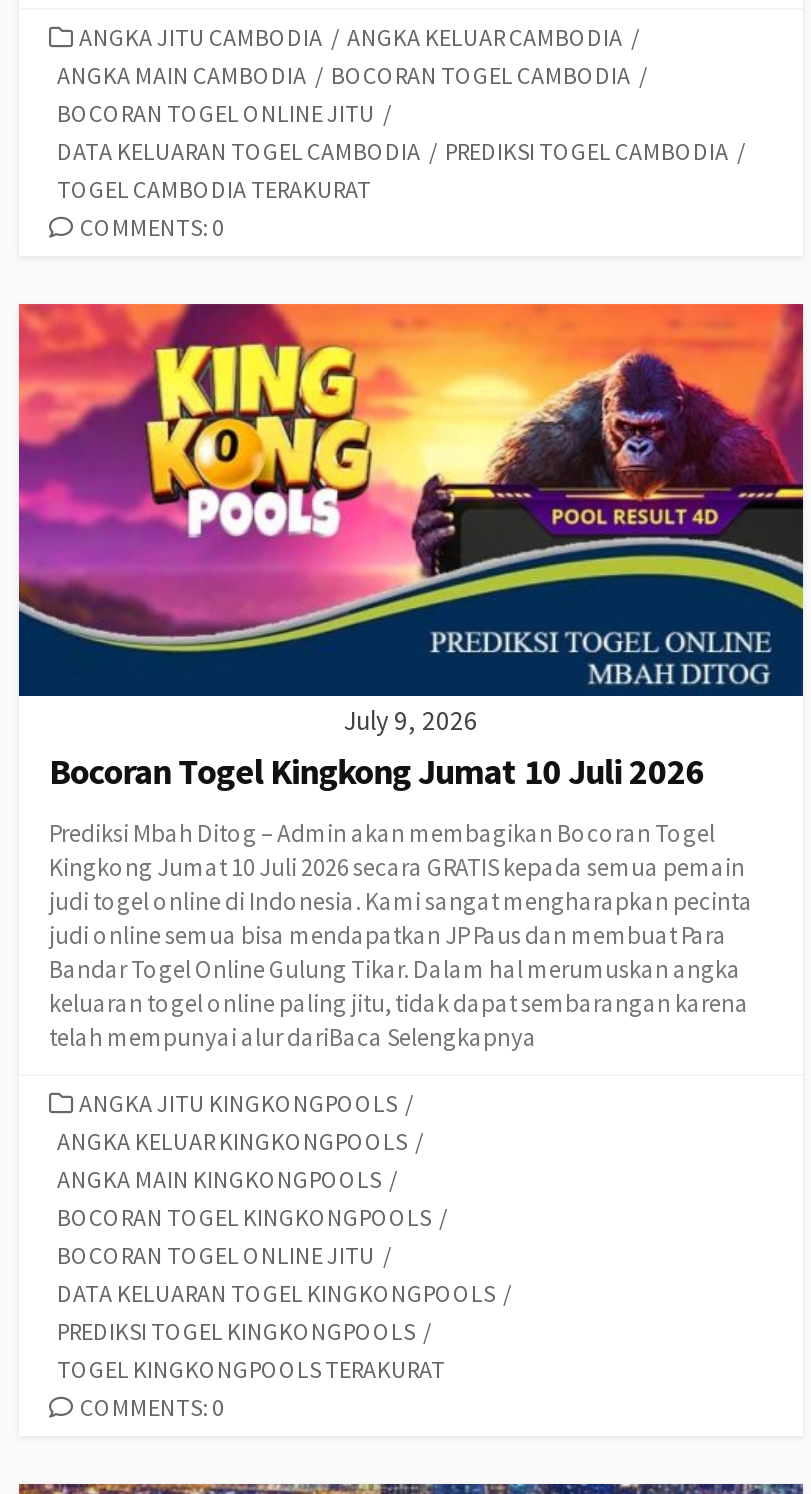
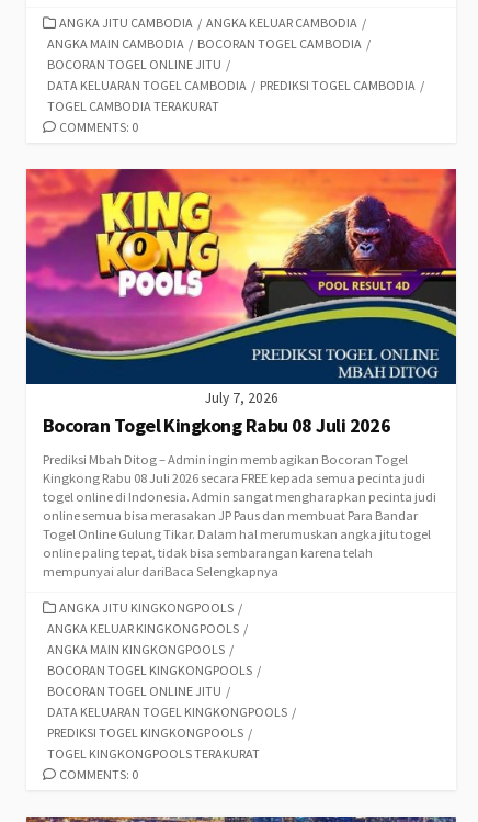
[49,703,705,793] July 9, 2026 | Bocoran Togel Kingkong Jumat 10 Juli 2026 -> [43,388,391,437] July 7, 2026 | Bocoran Togel Kingkong Rabu 08 Juli 2026
[49,817,753,1051] Prediksi Mbah Ditog – Admin akan membagikan Bocoran Togel | Kingkong Jumat 10 Juli 2026 secara GRATIS kepada semua pemain | judi togel online di Indonesia. Kami sangat mengharapkan pecinta | judi online semua bisa mendapatkan JP Paus dan membuat Para | Bandar Togel Online Gulung Tikar. Dalam hal merumuskan angka | keluaran togel online paling jitu, tidak dapat sembarangan karena | telah mempunyai alur dariBaca Selengkapnya -> [43,451,436,579] Prediksi Mbah Ditog – Admin ingin membagikan Bocoran Togel | Kingkong Rabu 08 Juli 2026 secara FREE kepada semua pecinta judi | togel online di Indonesia. Admin sangat mengharapkan pecinta judi | online semua bisa merasakan JP Paus dan membuat Para Bandar | Togel Online Gulung Tikar. Dalam hal merumuskan angka jitu togel | online paling tepat, tidak bisa sembarangan karena telah | mempunyai alur dariBaca Selengkapnya

